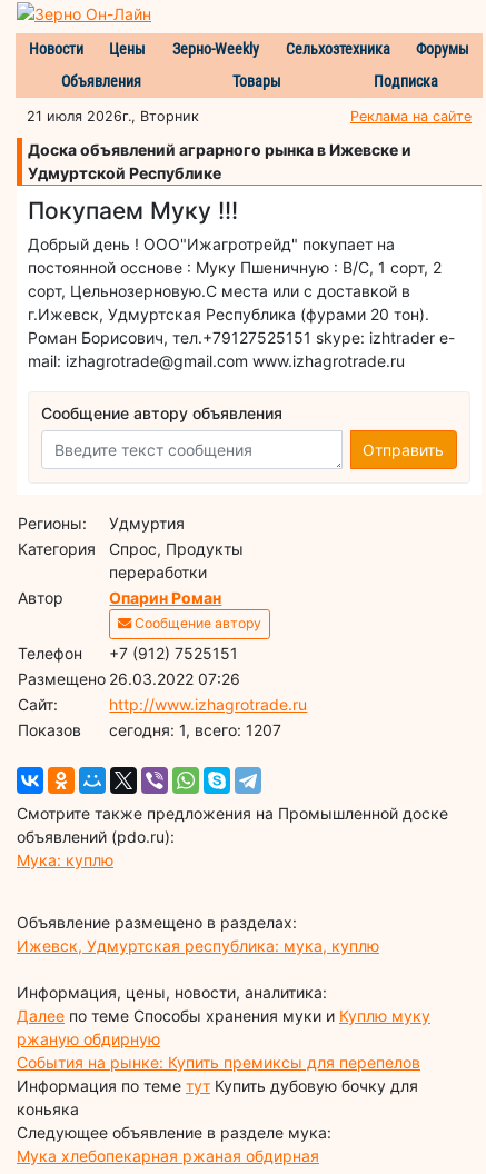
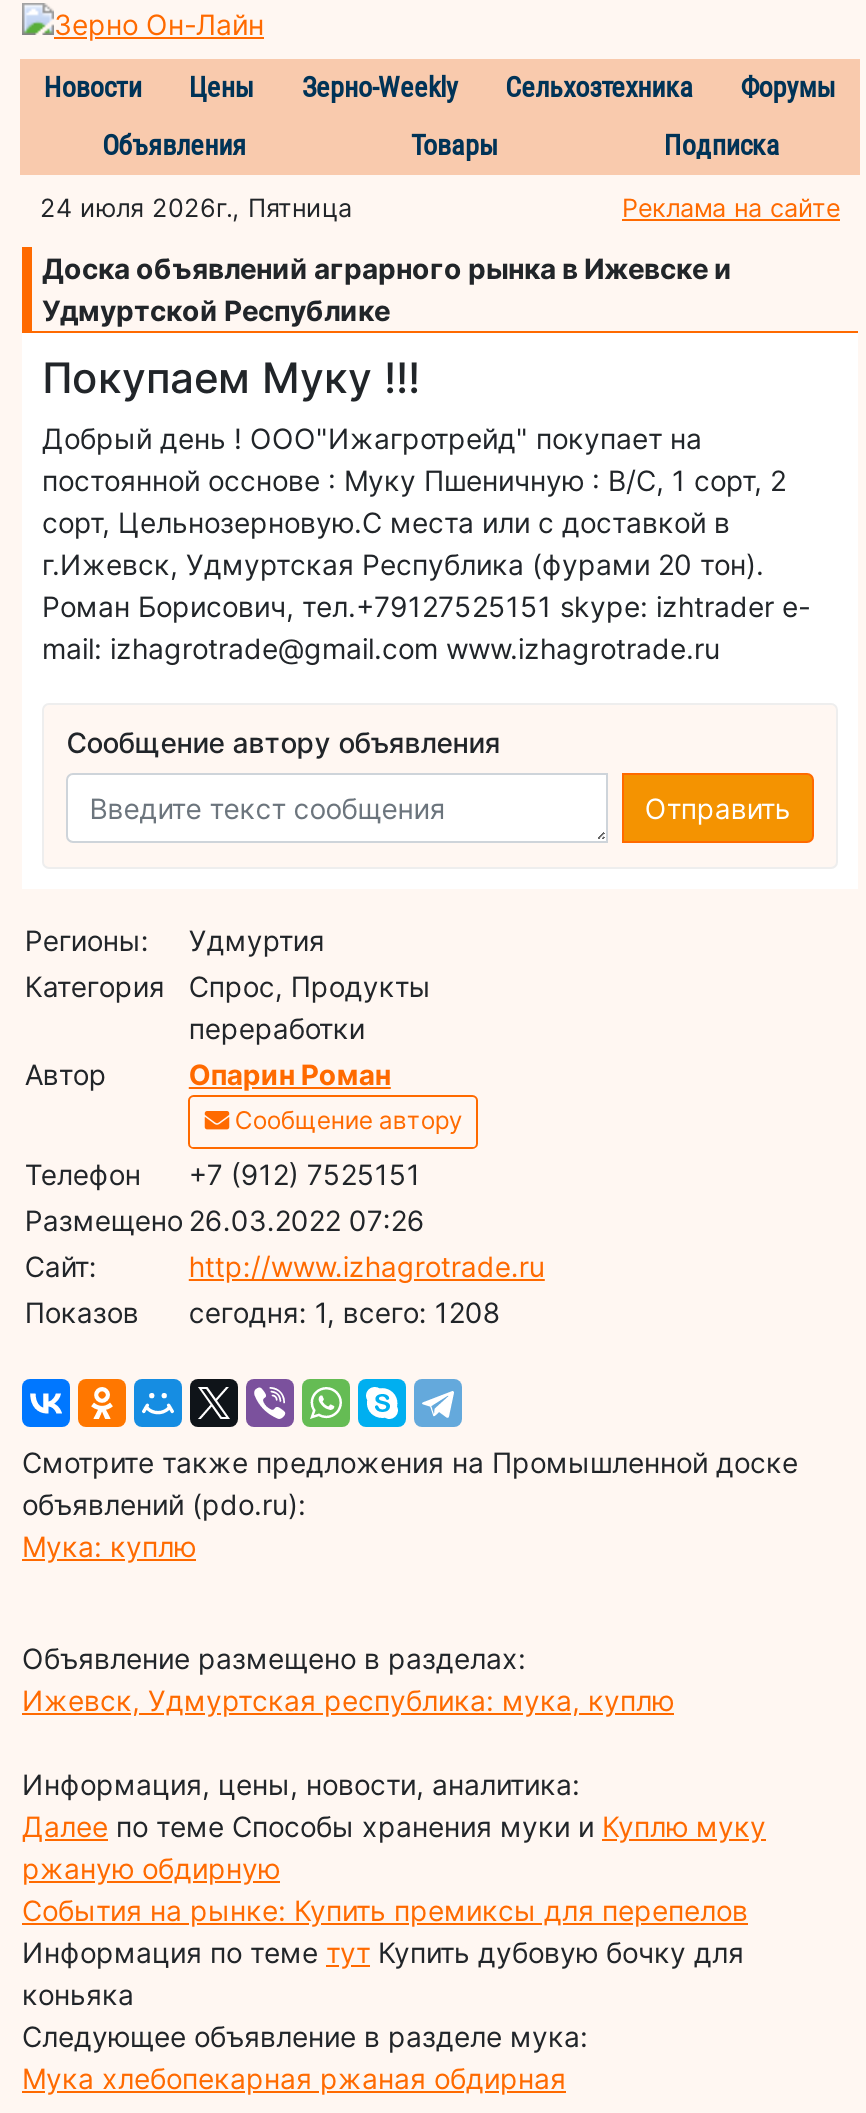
[27,108,199,124] 21 июля 2026г., Вторник -> [40,192,352,222] 24 июля 2026г., Пятница
[109,720,282,739] cегодня: 1, всего: 1207 -> [189,1294,501,1328] cегодня: 1, всего: 1208

